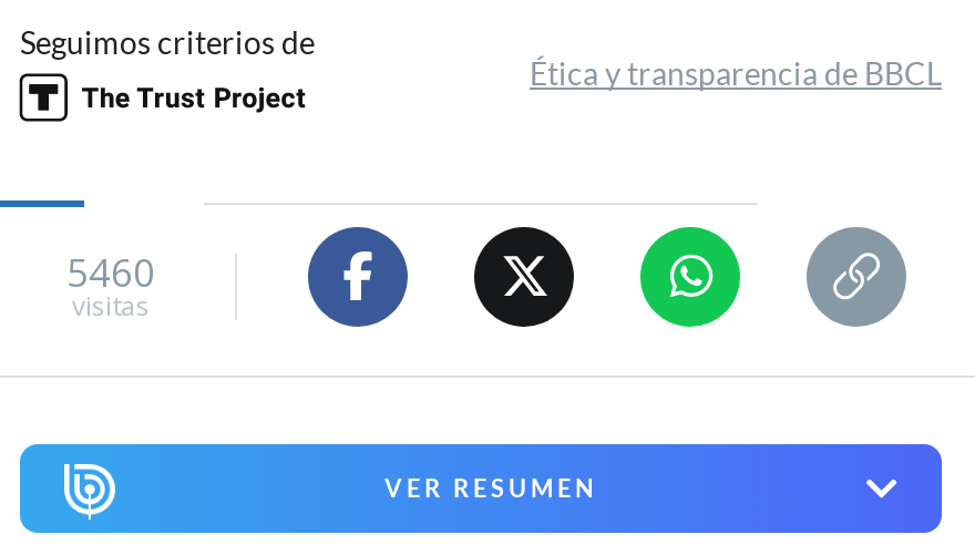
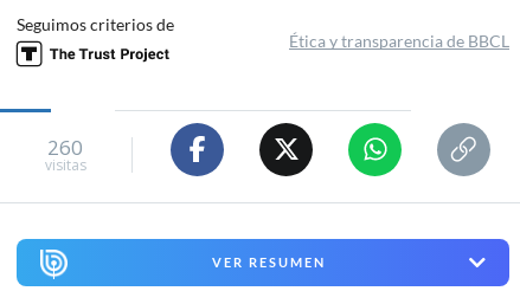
[66,247,155,298] 5460 -> [47,134,83,161] 260

